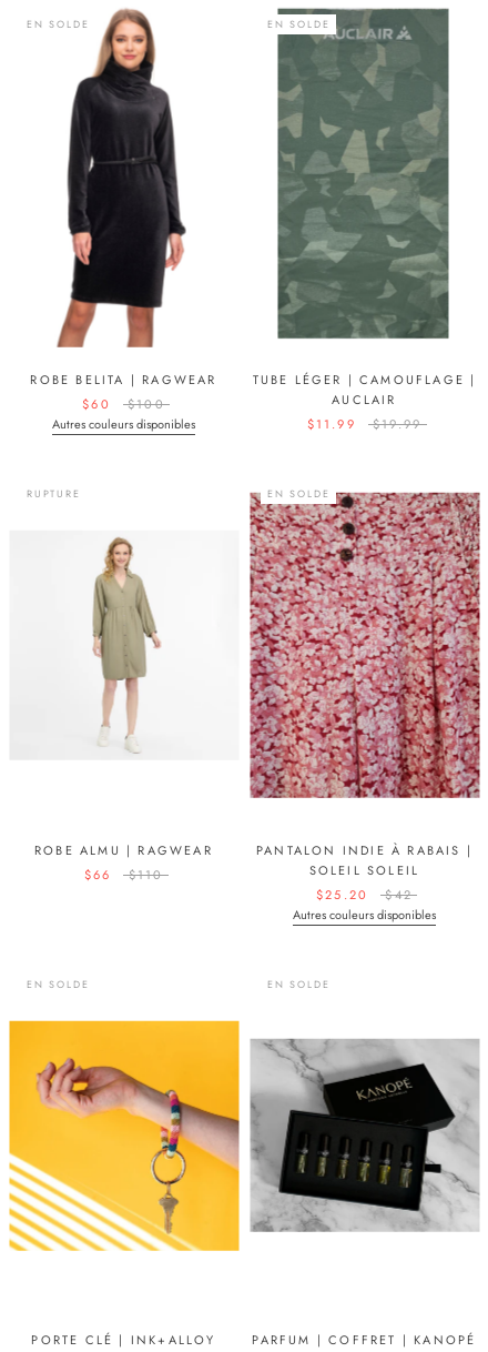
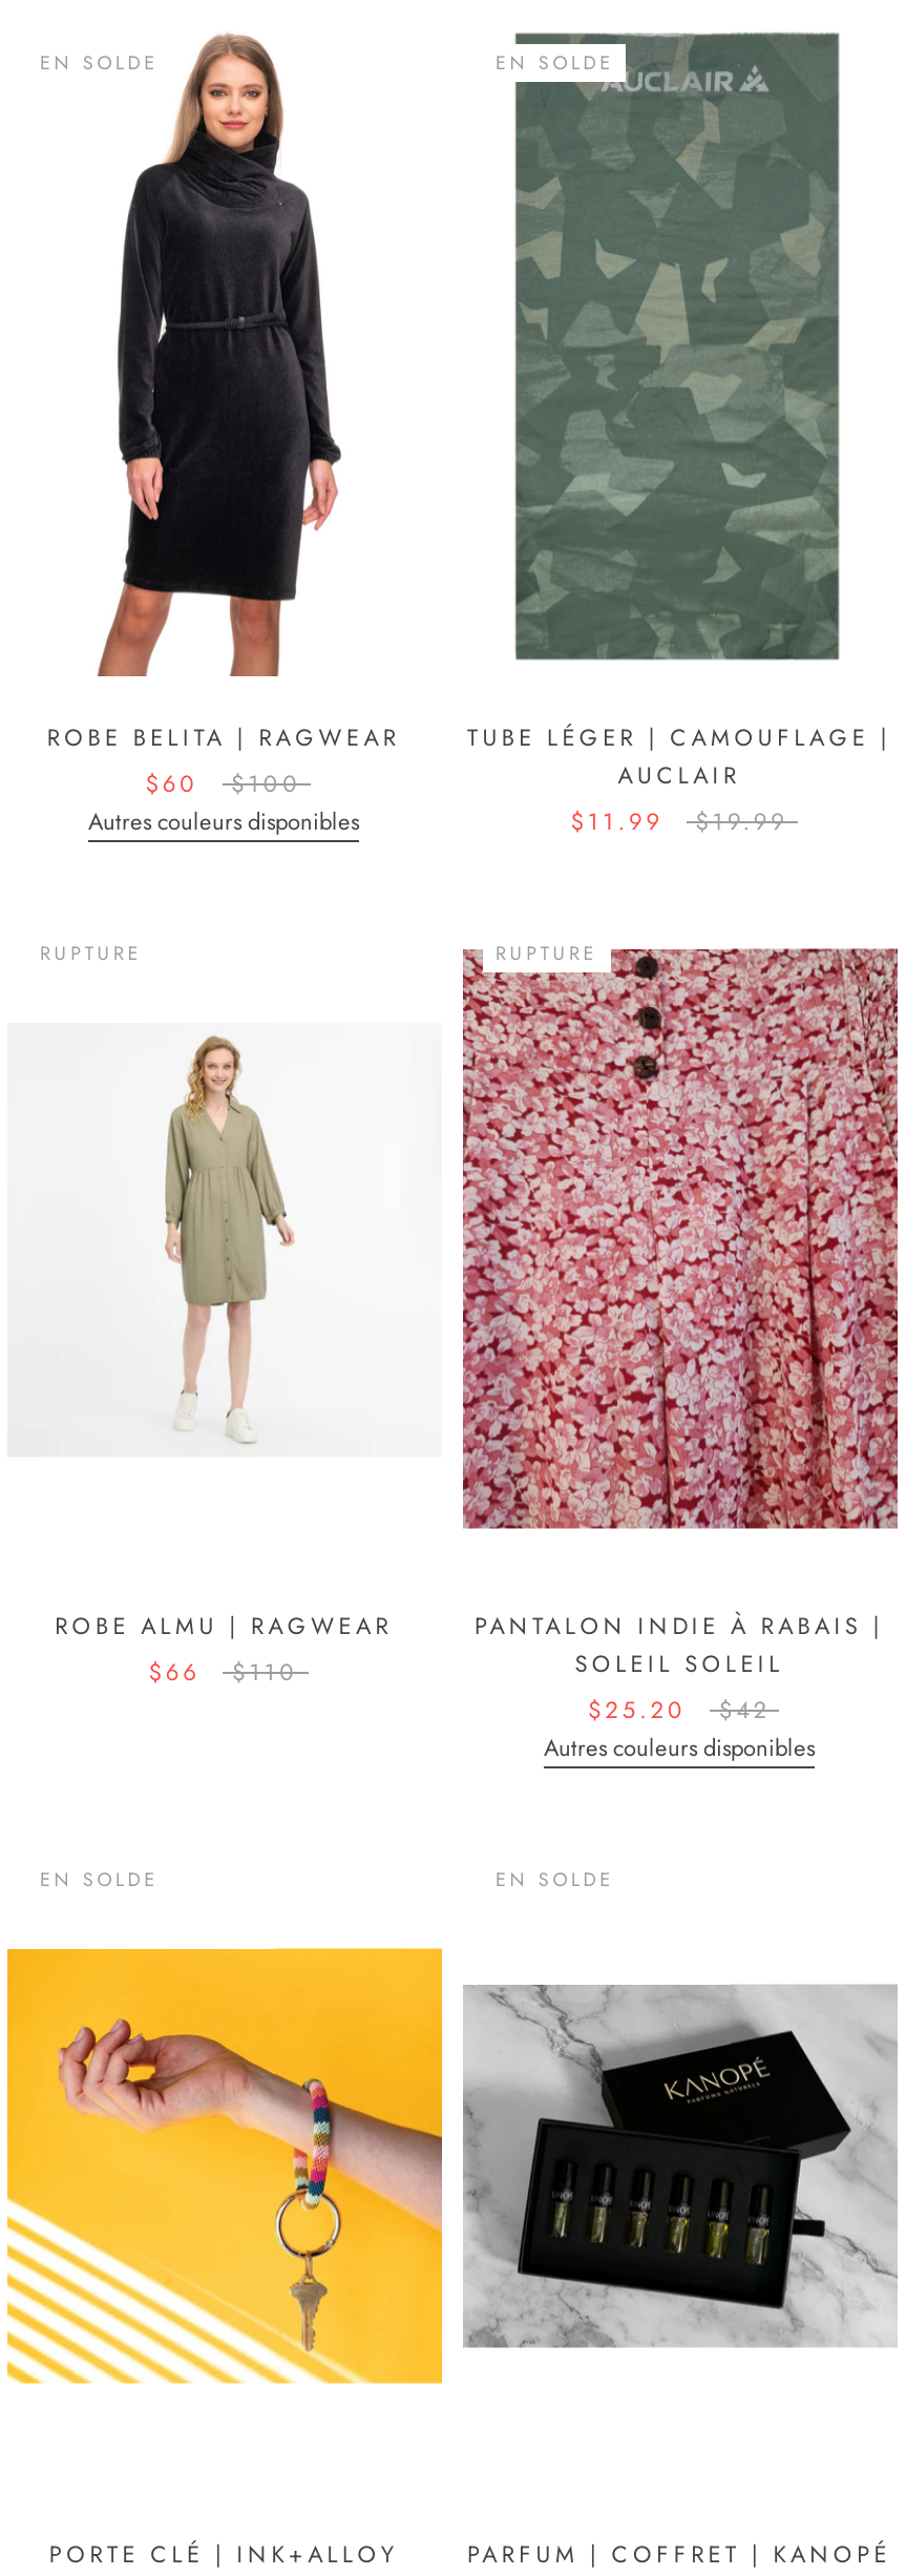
[267,486,330,501] EN SOLDE -> [496,938,598,965] RUPTURE

